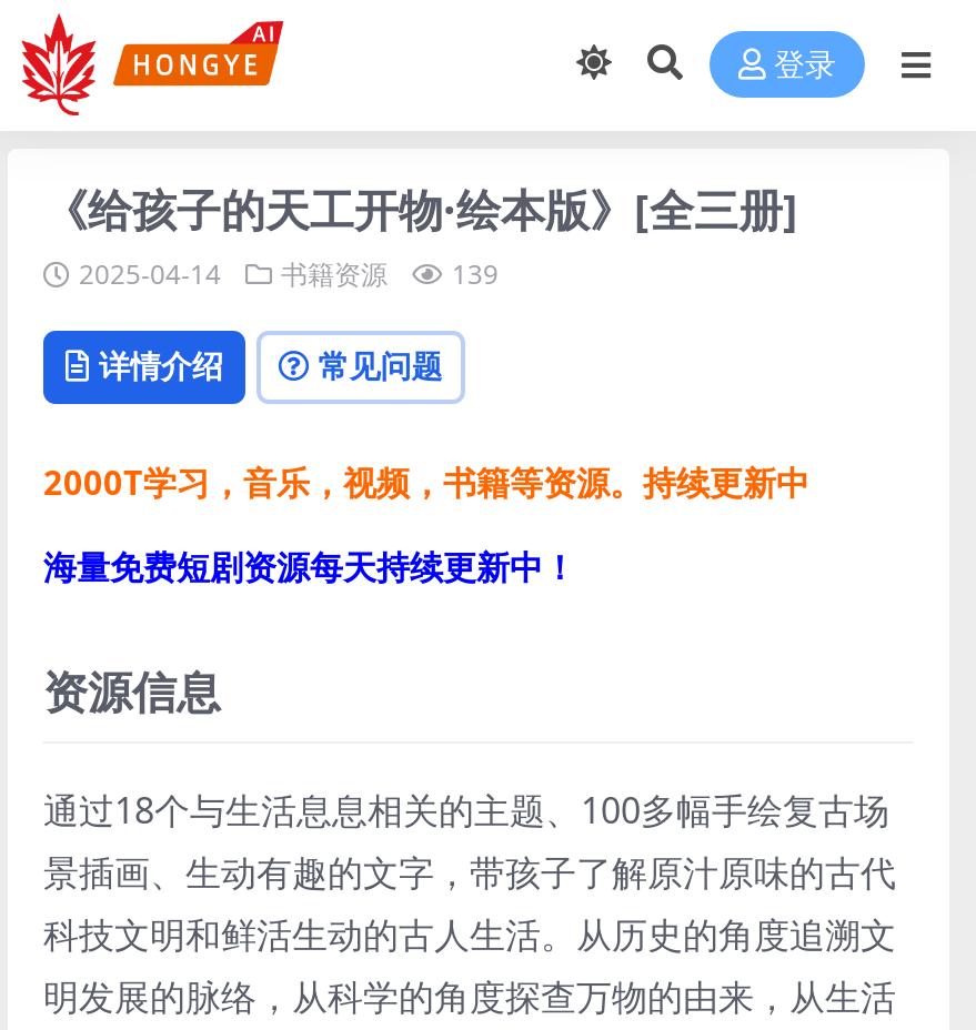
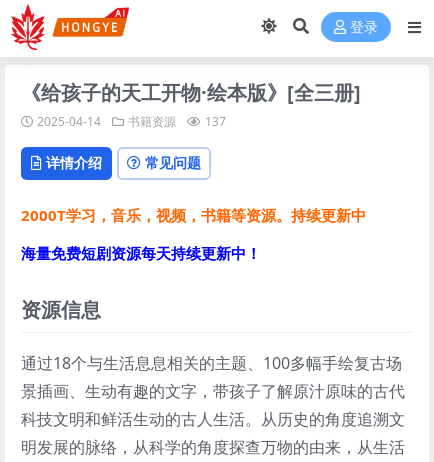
[79,255,499,293] 2025-04-14 书籍资源 139 -> [37,113,226,130] 2025-04-14 书籍资源 137

